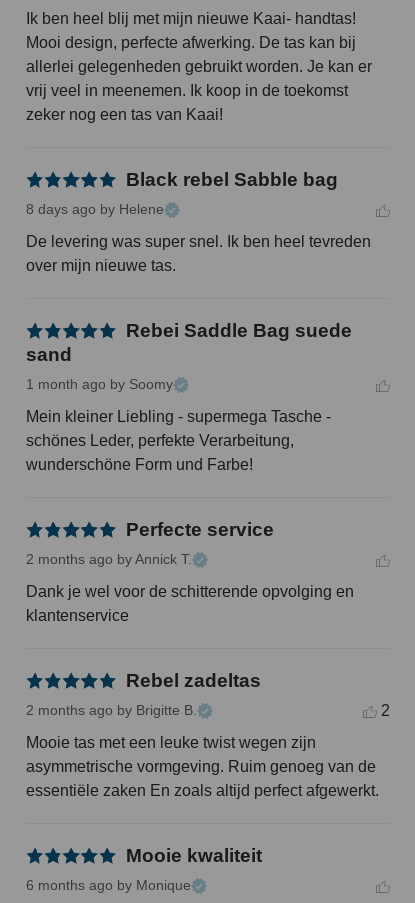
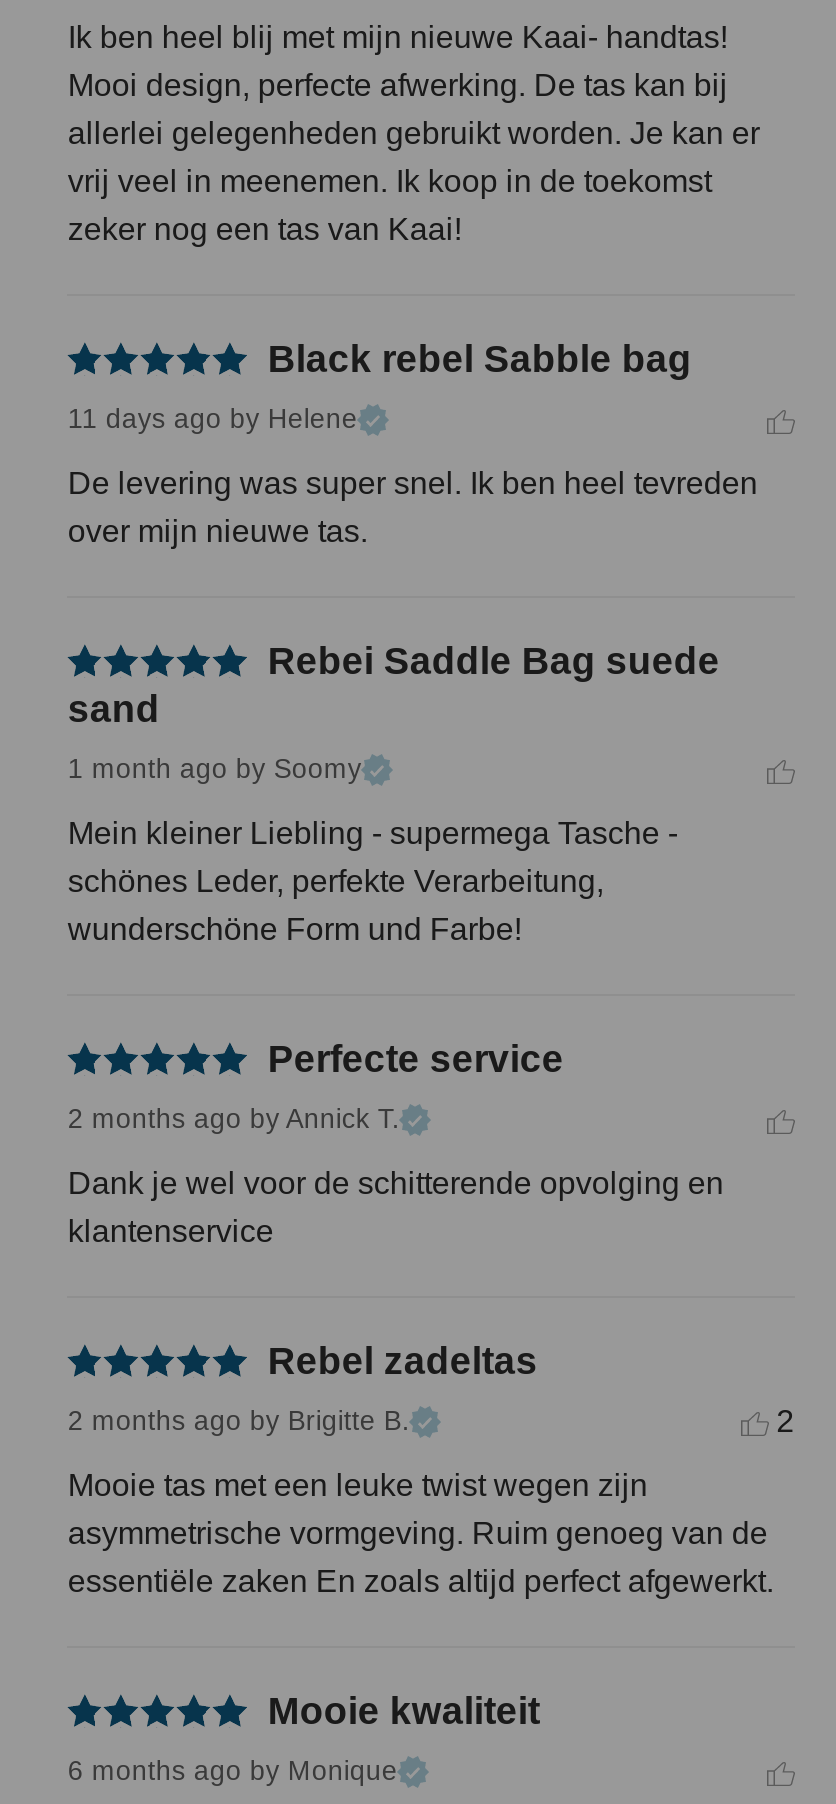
[26,202,164,217] 8 days ago by Helene -> [68,404,358,434] 11 days ago by Helene

